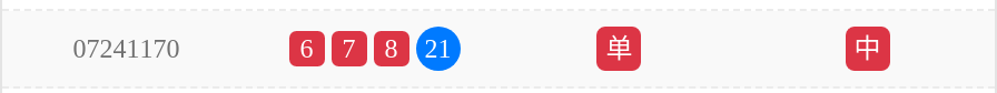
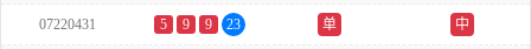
[73,33,180,64] 07241170 -> [39,16,96,33] 07220431
[300,33,313,64] 6 -> [160,16,167,33] 5
[342,33,356,64] 7 -> [182,16,189,33] 9
[385,33,398,64] 8 -> [205,16,212,33] 9
[425,33,451,64] 21 -> [226,16,240,33] 23

